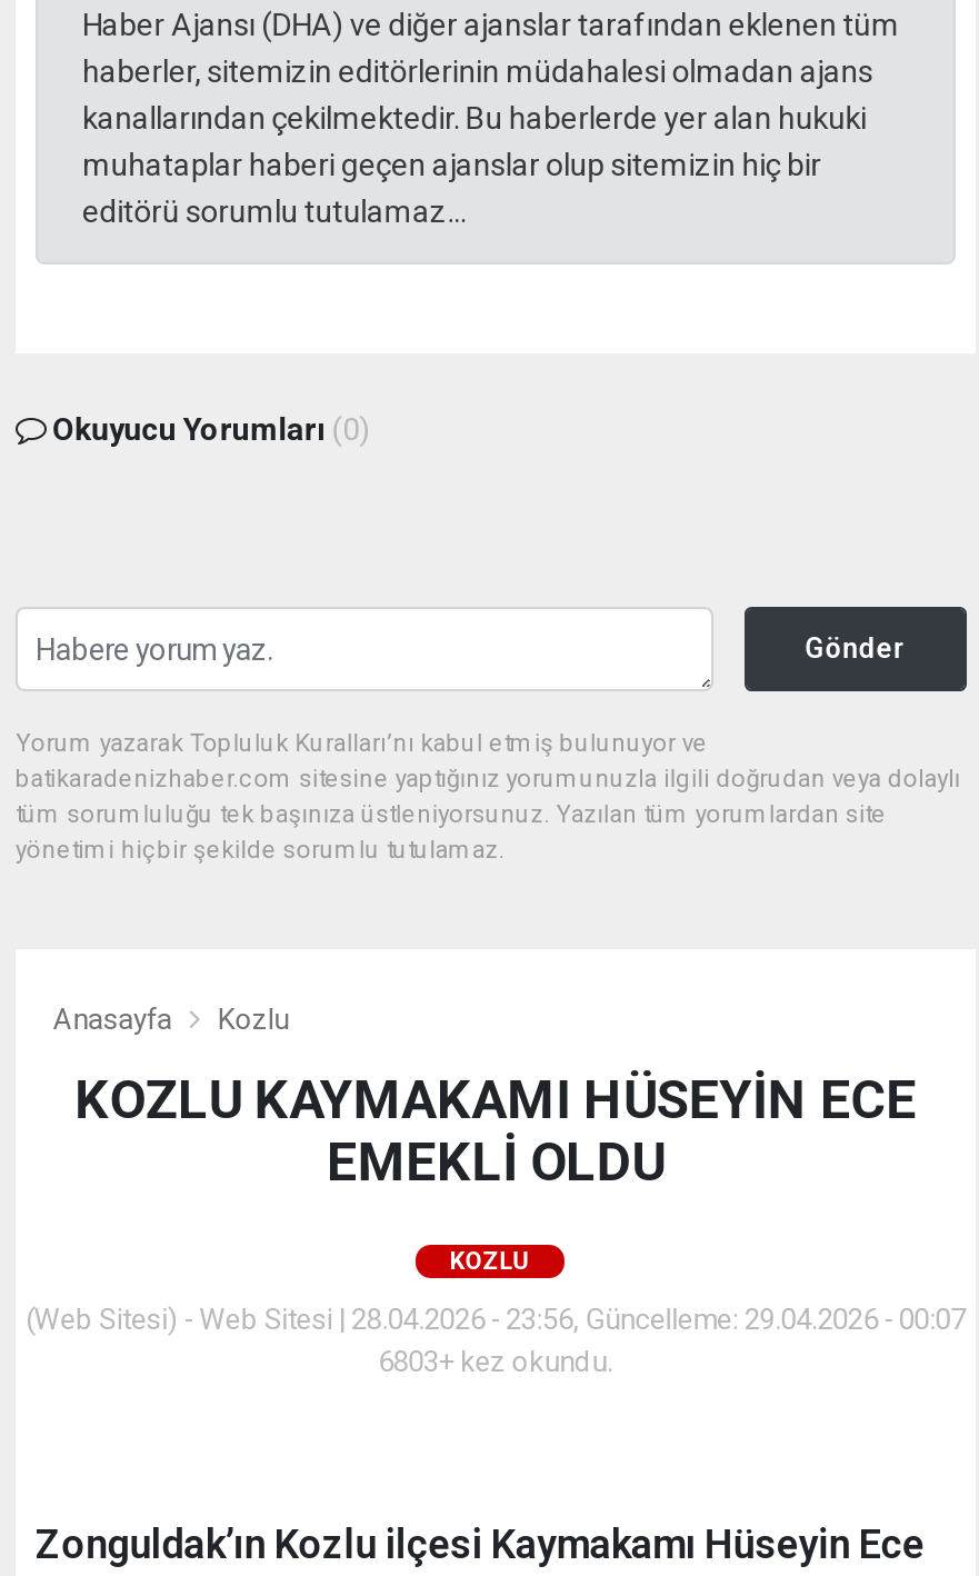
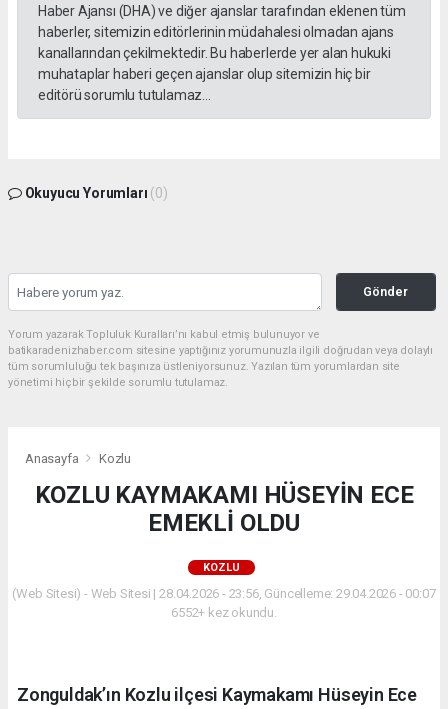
[378,1345,613,1378] 6803+ kez okundu. -> [171,605,277,620] 6552+ kez okundu.

